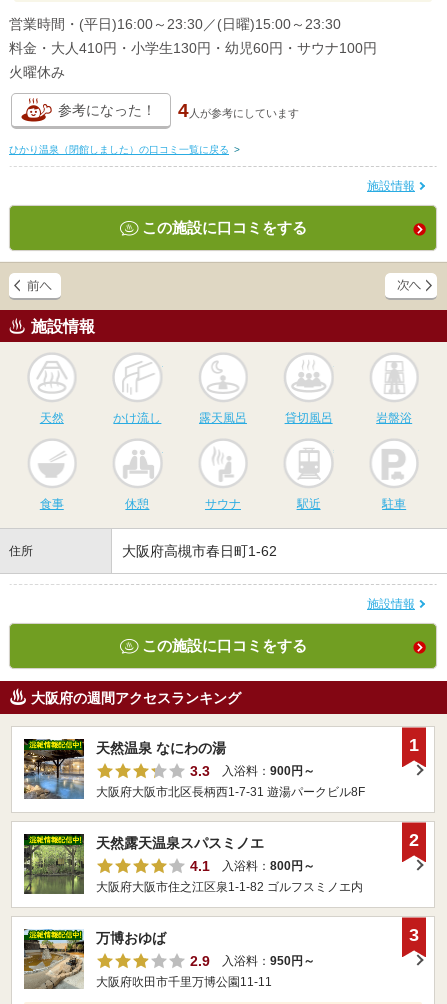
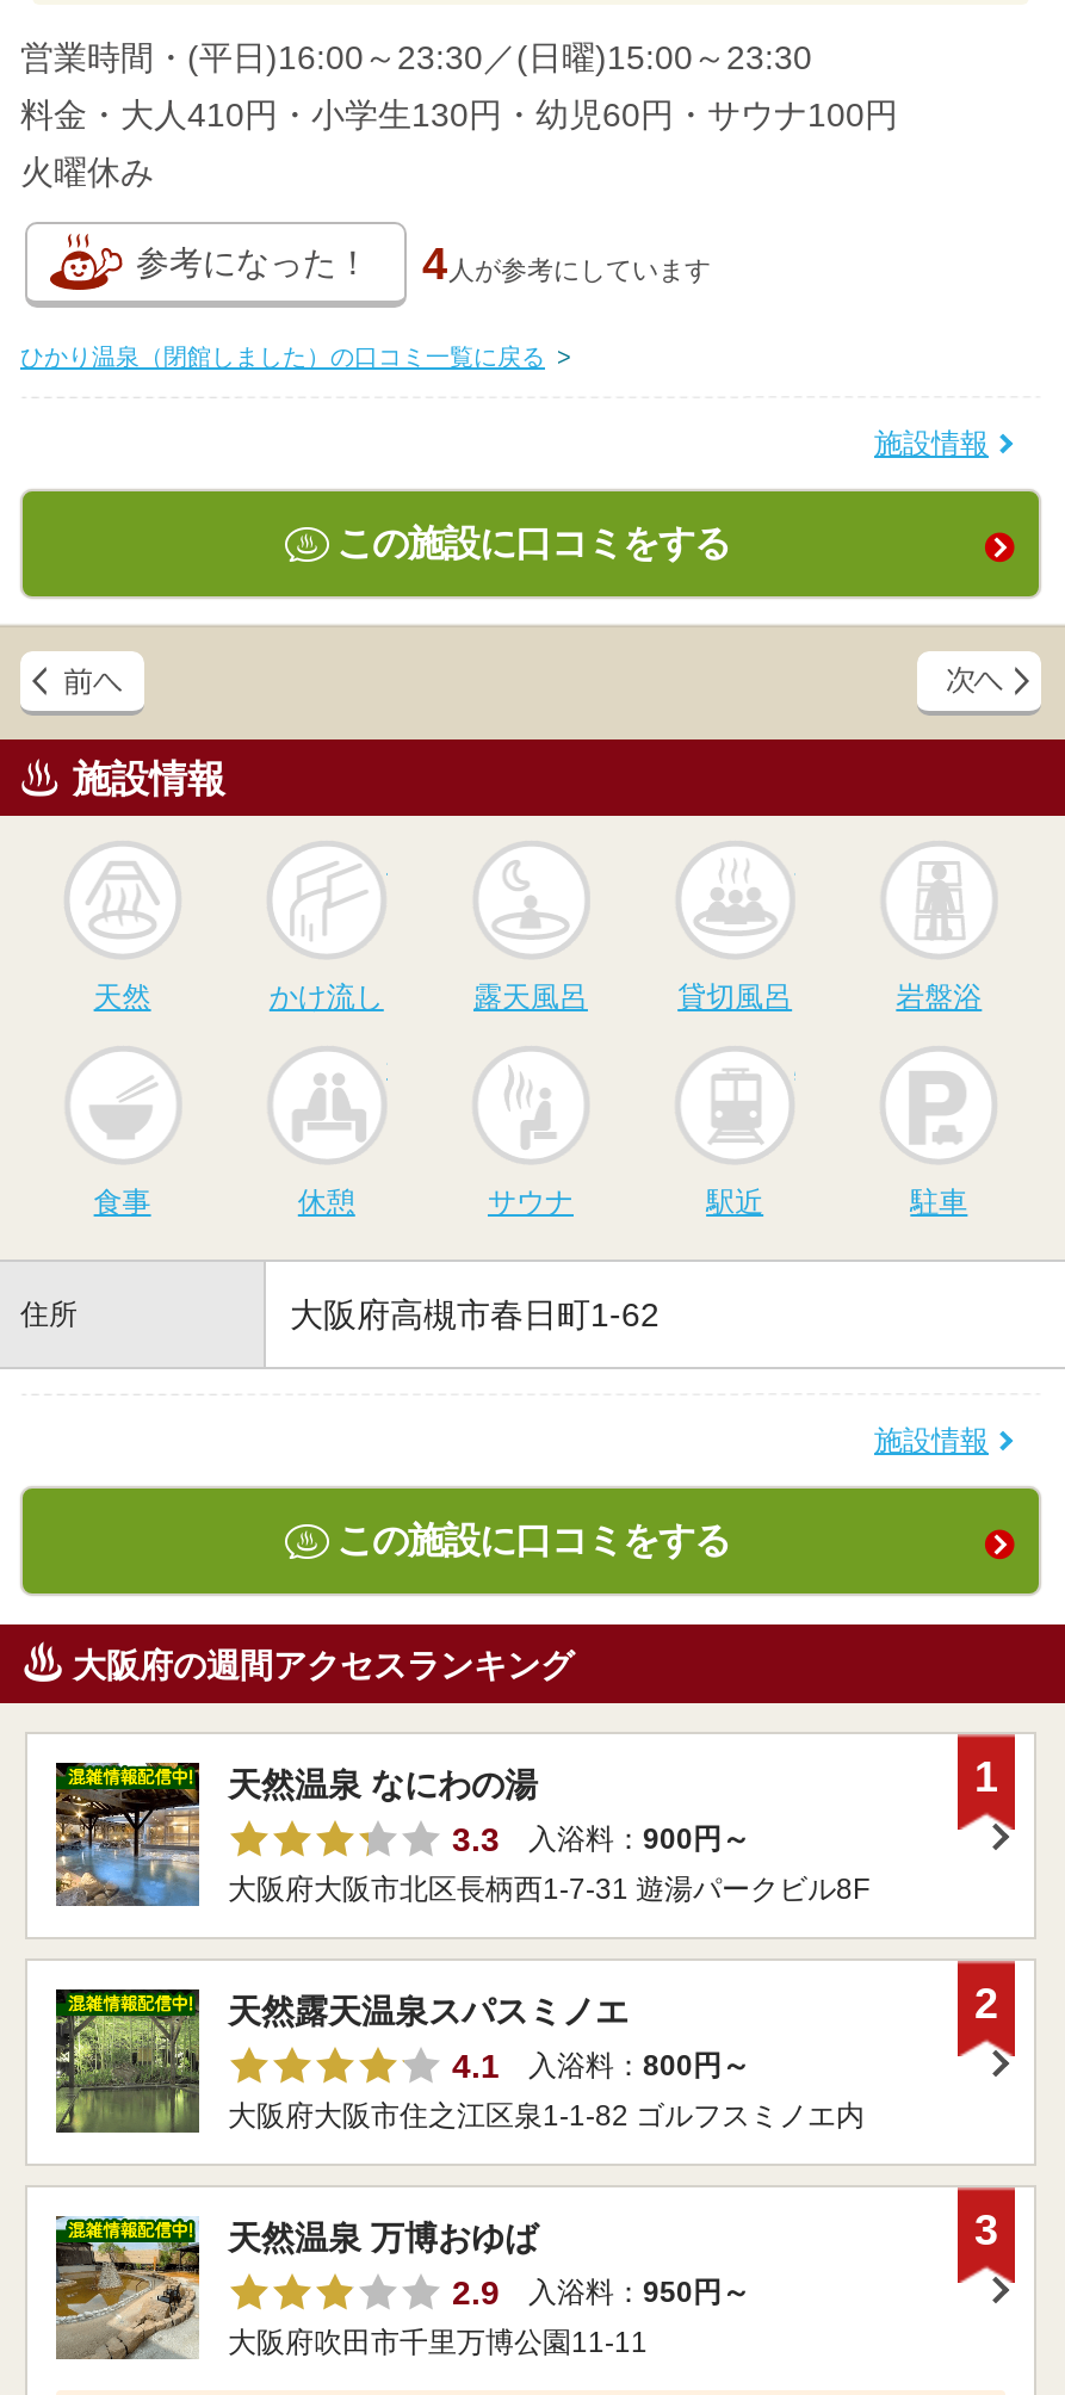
[96,930,166,946] 万博おゆば -> [228,2218,538,2257] 天然温泉 万博おゆば

